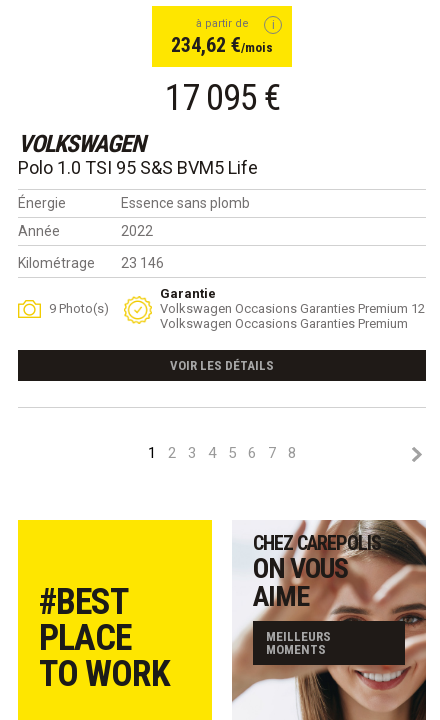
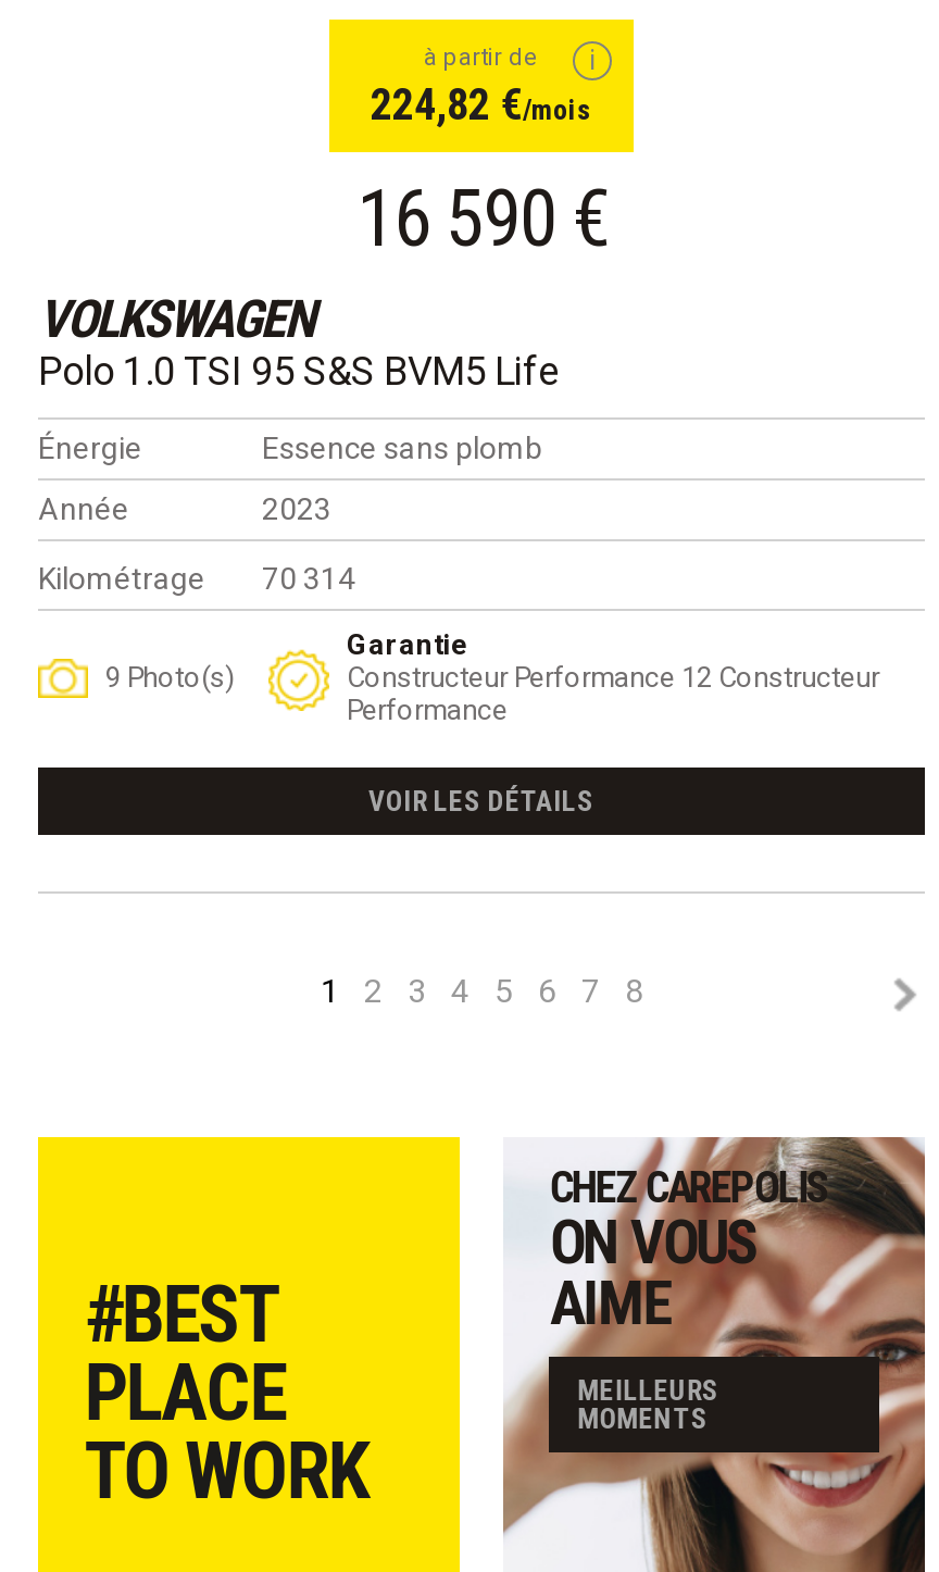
[171,33,273,57] 234,62 €/mois -> [371,78,592,130] 224,82 €/mois
[164,77,279,119] 17 095 € -> [356,174,606,265] 16 590 €
[121,223,153,239] 2022 -> [262,491,331,526] 2023
[18,255,164,271] Kilométrage 23 146 -> [38,561,355,596] Kilométrage 70 314
[160,301,425,331] Volkswagen Occasions Garanties Premium 12 | Volkswagen Occasions Garanties Premium -> [347,661,879,726] Constructeur Performance 12 Constructeur | Performance

